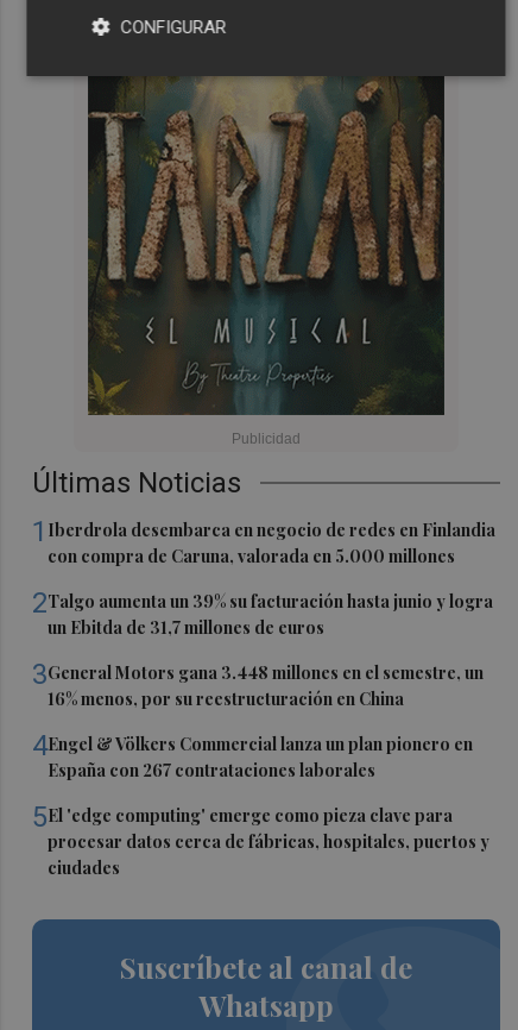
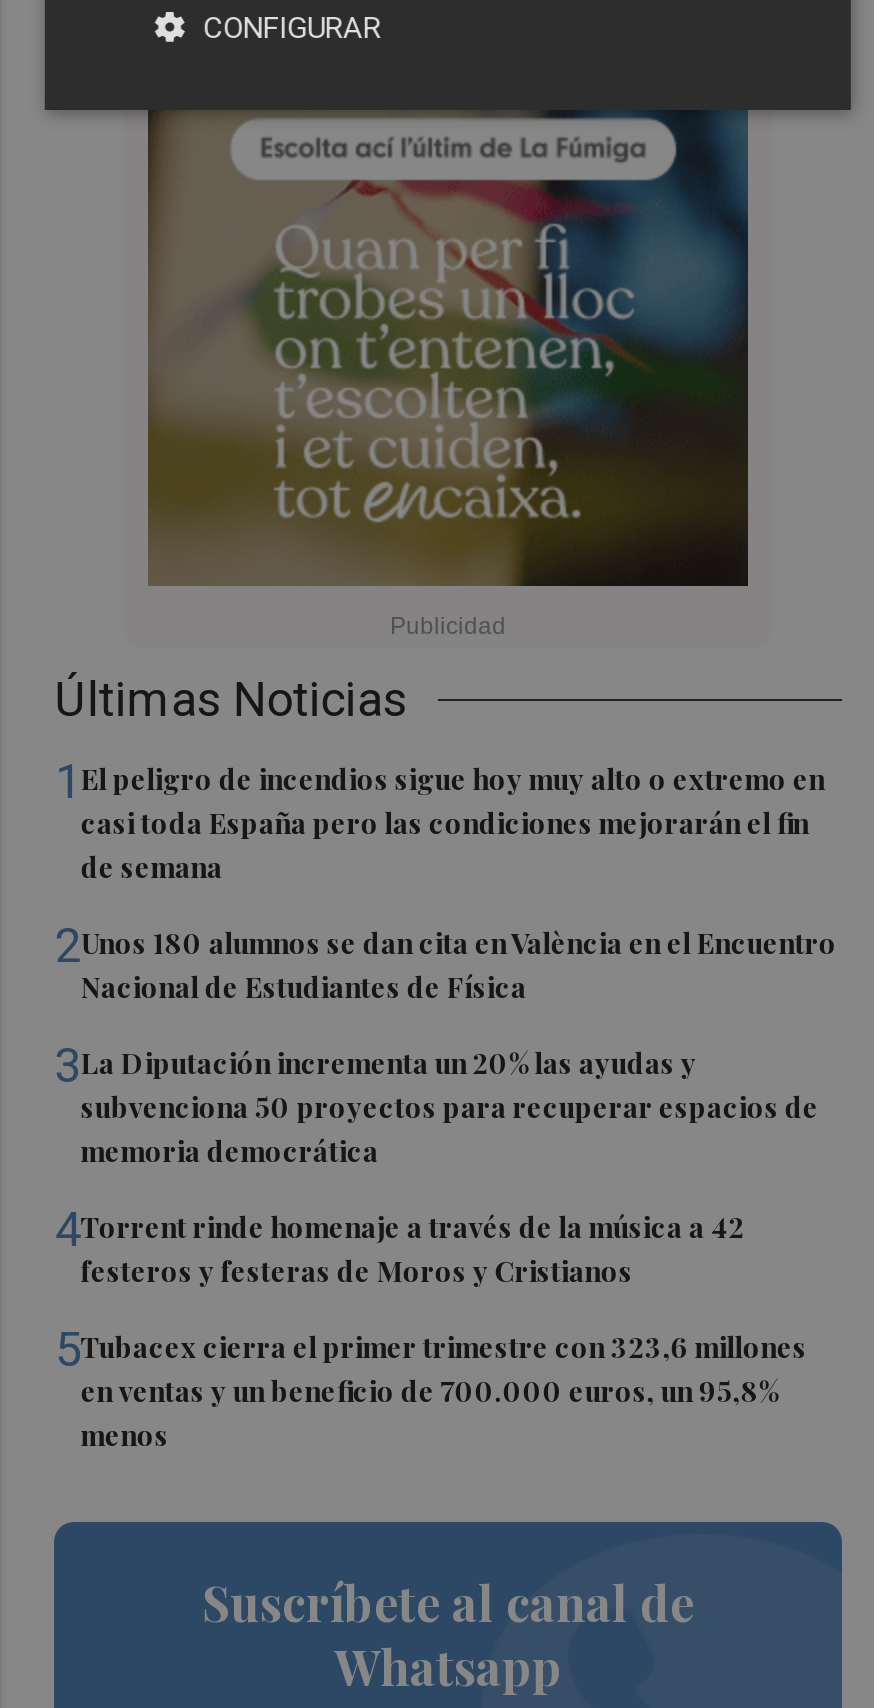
[87,76,446,416] [image] -> [146,110,750,588] [image]
moved [33,466,242,499] -> [55,672,407,728]: Últimas Noticias
[33,515,496,567] 1 Iberdrola desembarca en negocio de redes en Finlandia | con compra de Caruna, valorada en 5.000 millones -> [55,754,825,886] 1 El peligro de incendios sigue hoy muy alto o extremo en | casi toda España pero las condiciones mejorarán el fin | de semana
[33,586,494,638] 2Talgo aumenta un 39% su facturación hasta junio y logra | un Ebitda de 31,7 millones de euros -> [55,918,837,1006] 2Unos 180 alumnos se dan cita en València en el Encuentro | Nacional de Estudiantes de Física
[33,657,484,710] 3General Motors gana 3.448 millones en el semestre, un | 16% menos, por su reestructuración en China -> [55,1038,819,1170] 3La Diputación incrementa un 20% las ayudas y | subvenciona 50 proyectos para recuperar espacios de | memoria democrática
[33,729,473,781] 4Engel & Völkers Commercial lanza un plan pionero en | España con 267 contrataciones laborales -> [55,1202,745,1290] 4Torrent rinde homenaje a través de la música a 42 | festeros y festeras de Moros y Cristianos
[33,800,490,879] 5El 'edge computing' emerge como pieza clave para | procesar datos cerca de fábricas, hospitales, puertos y | ciudades -> [55,1322,807,1454] 5Tubacex cierra el primer trimestre con 323,6 millones | en ventas y un beneficio de 700.000 euros, un 95,8% | menos

